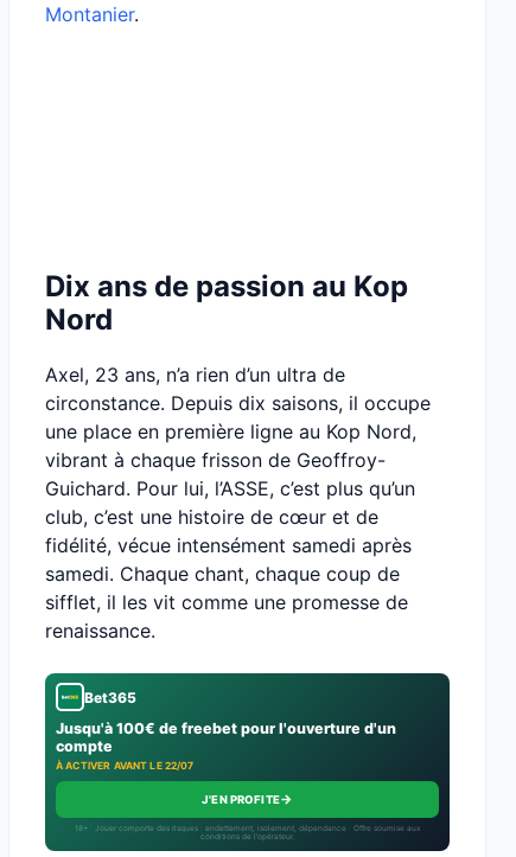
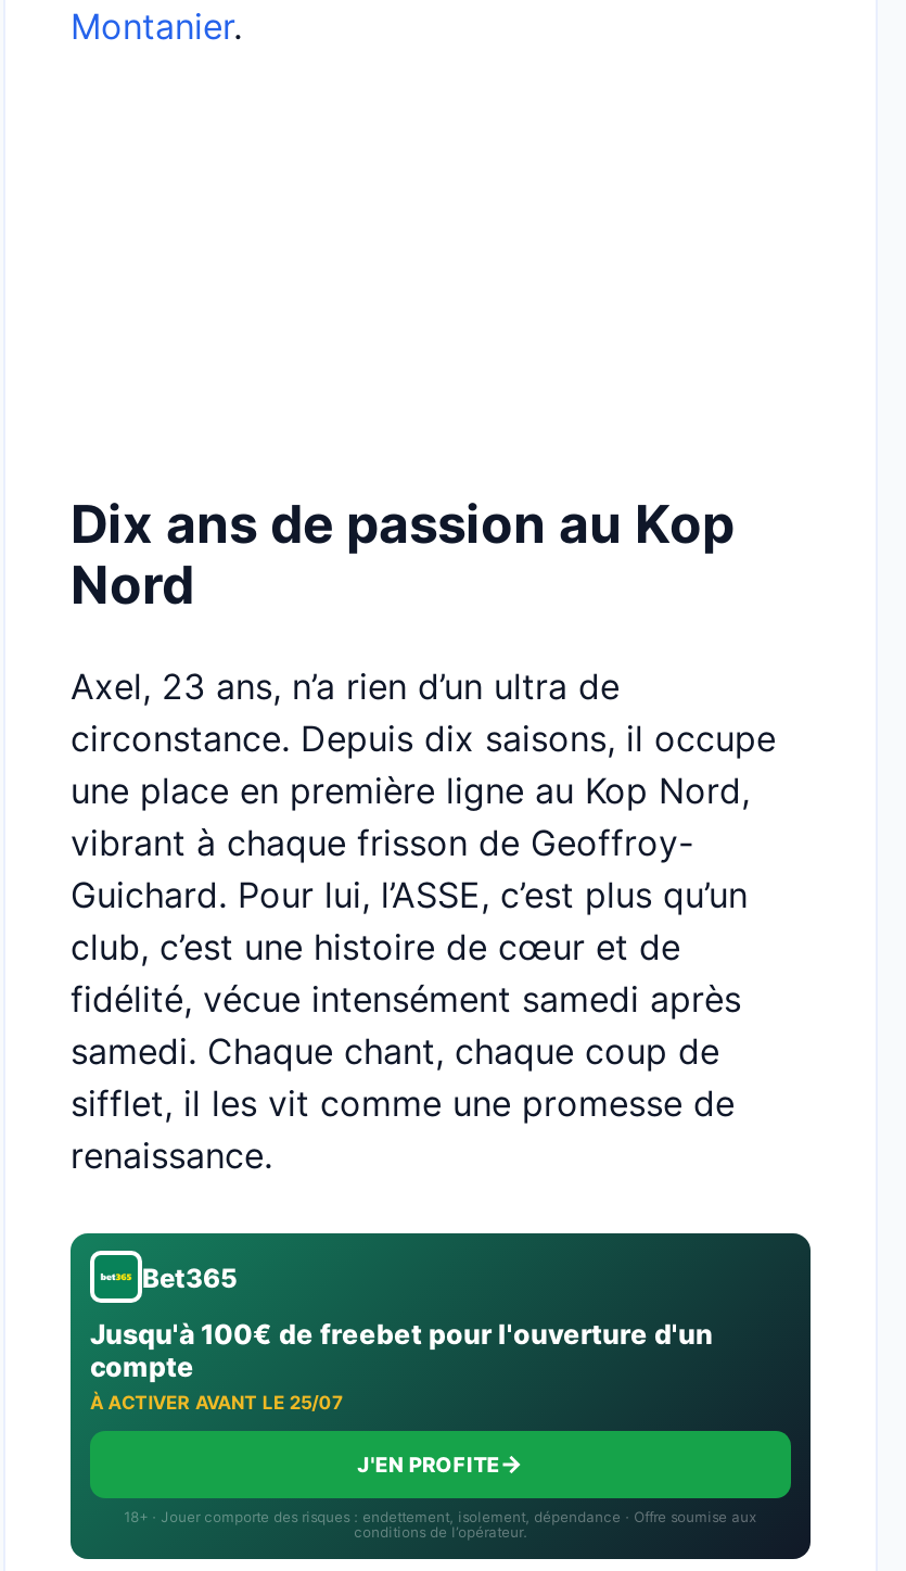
[56,760,194,772] À ACTIVER AVANT LE 22/07 -> [90,1392,343,1414] À ACTIVER AVANT LE 25/07

